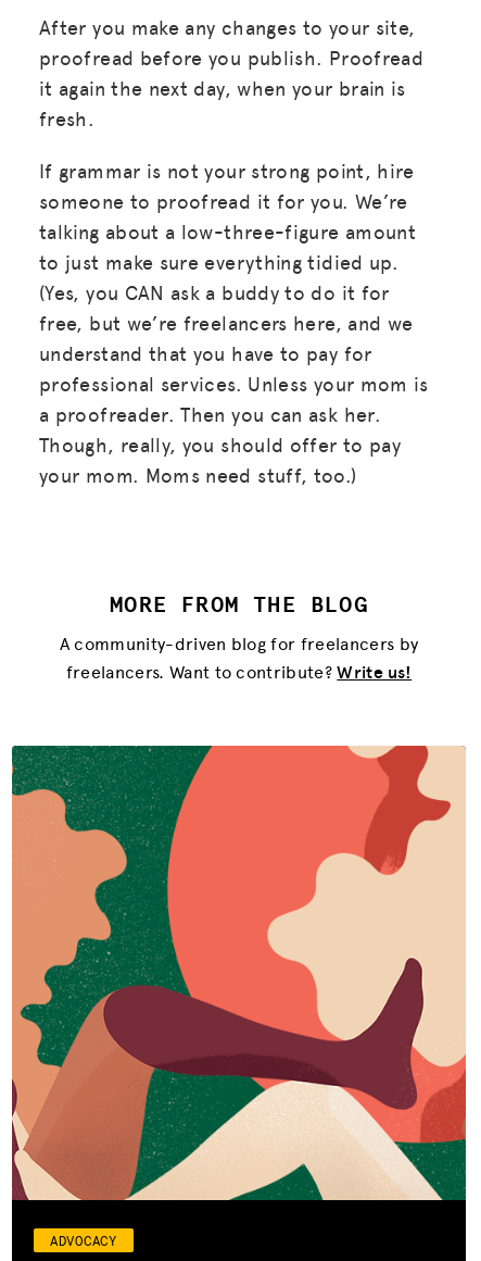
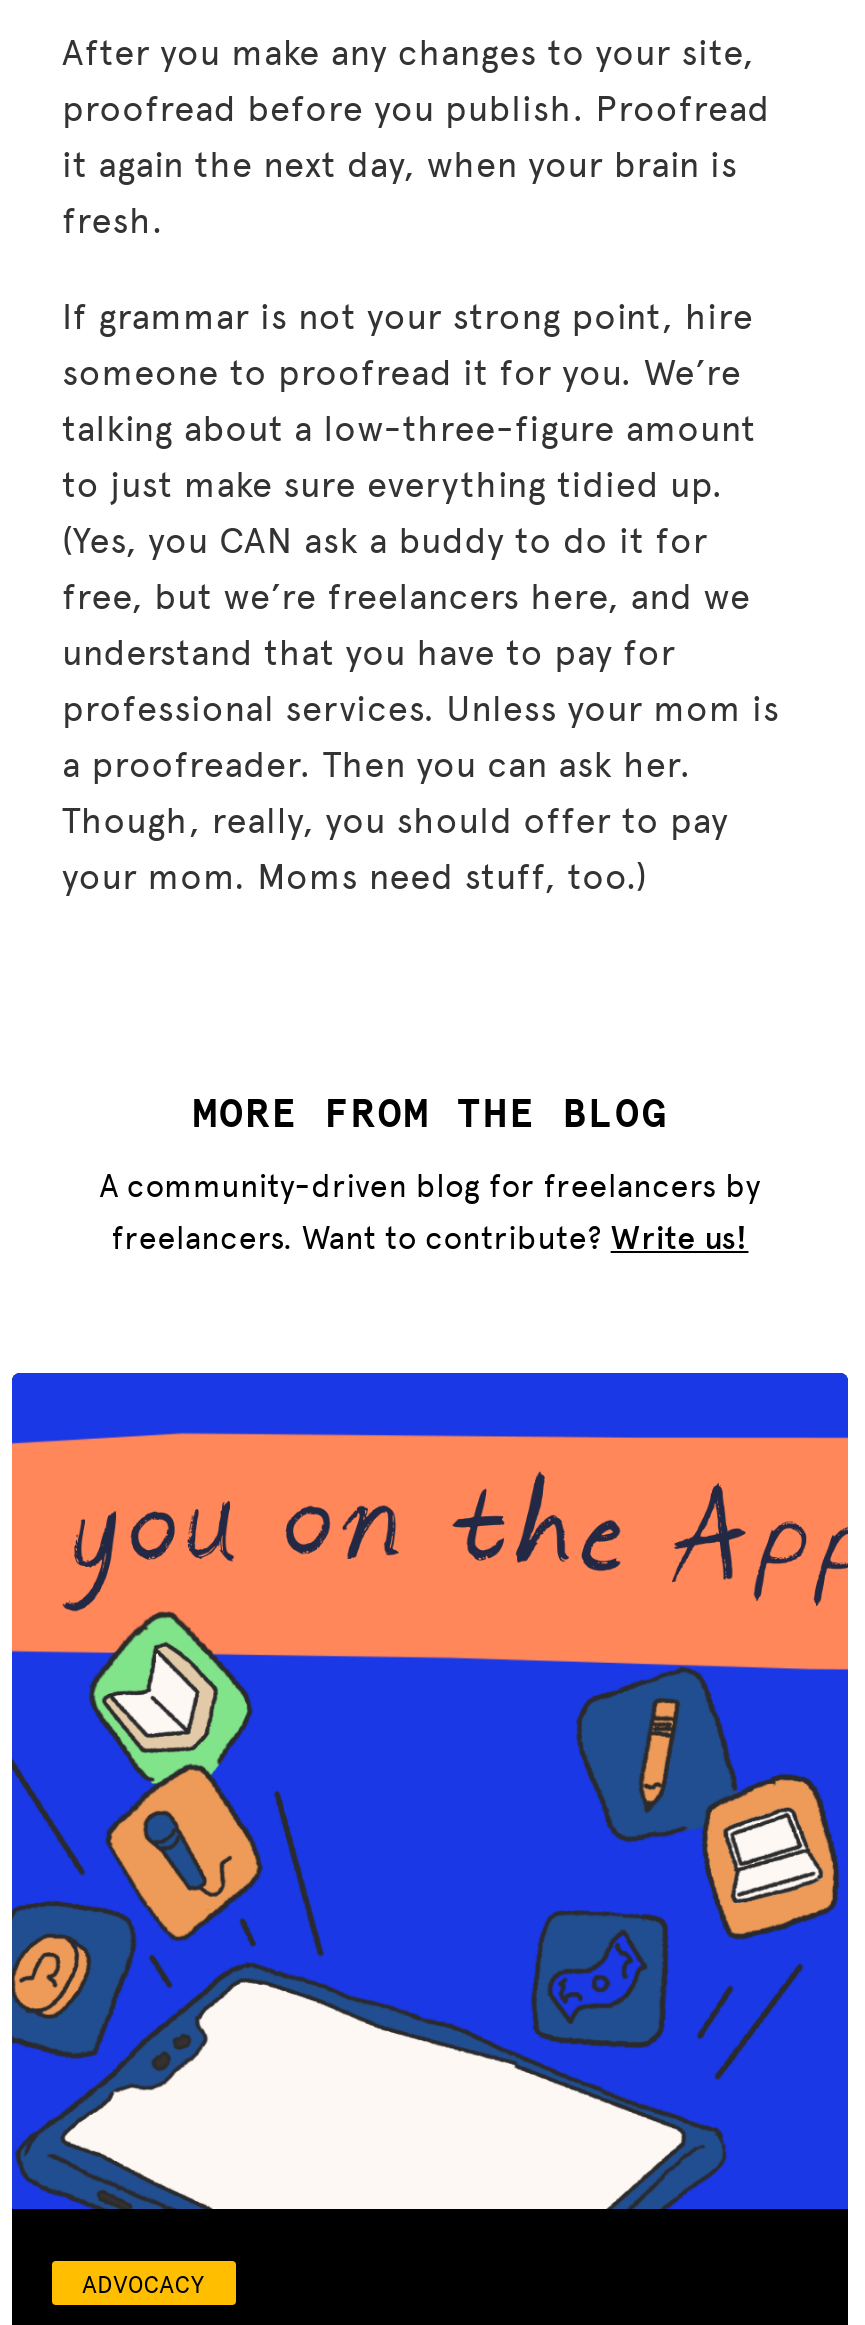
[11,745,467,1201] [image] -> [10,1371,850,2211] [image]

